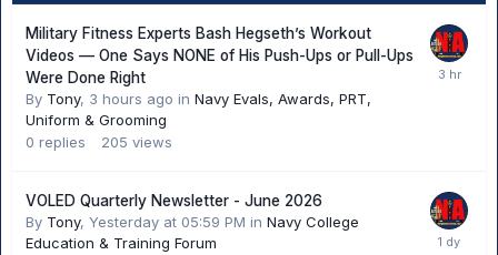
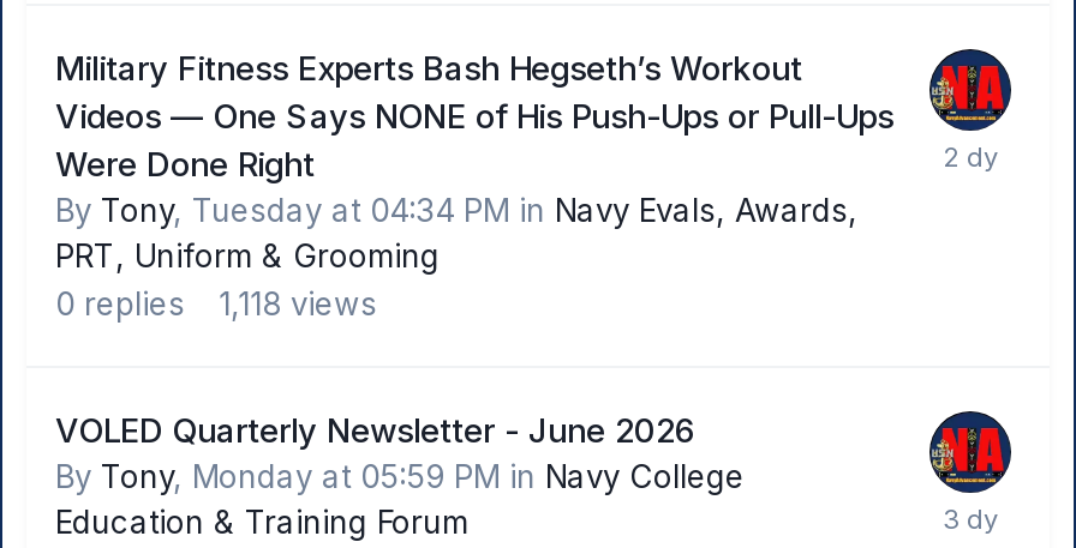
[26,90,371,129] By Tony, 3 hours ago in Navy Evals, Awards, PRT, | Uniform & Grooming -> [55,192,857,276] By Tony, Tuesday at 04:34 PM in Navy Evals, Awards, | PRT, Uniform & Grooming
[26,133,172,151] 0 replies 205 views -> [55,285,377,324] 0 replies 1,118 views
[26,213,359,231] By Tony, Yesterday at 05:59 PM in Navy College -> [55,458,745,496] By Tony, Monday at 05:59 PM in Navy College

